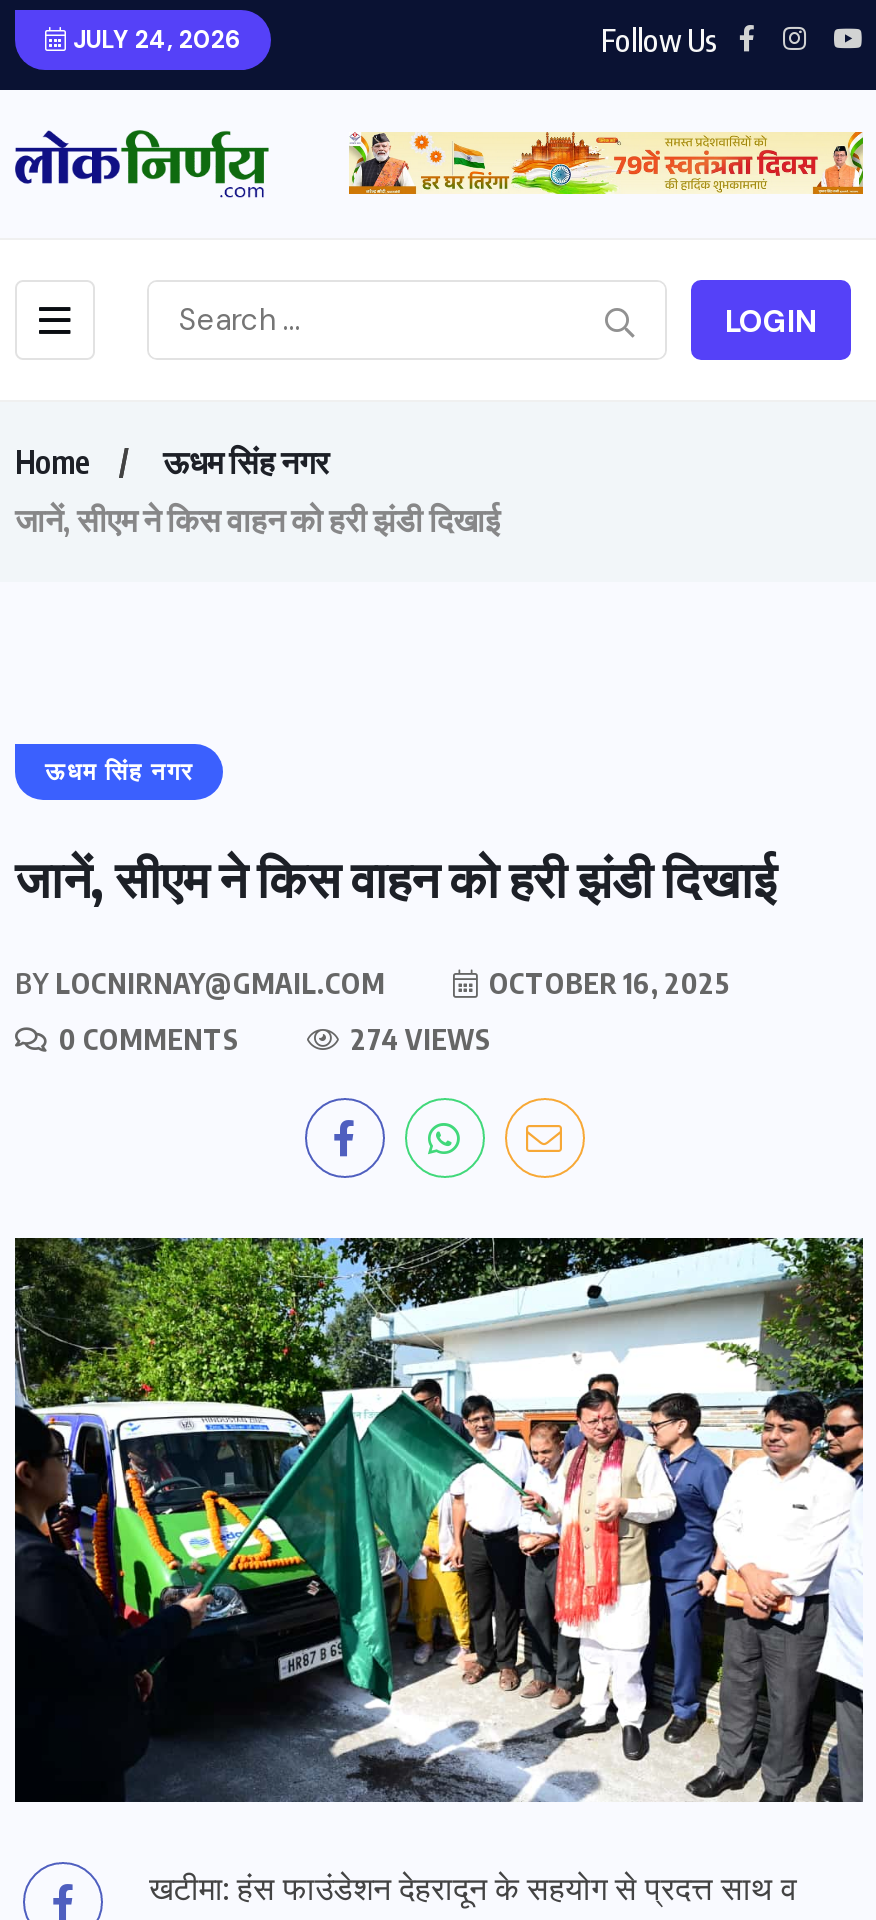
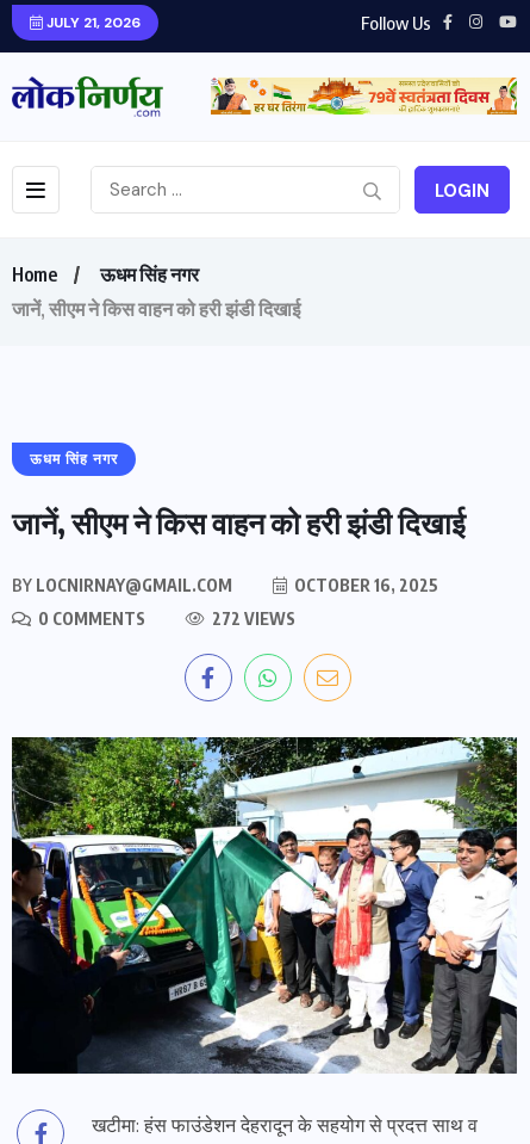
[67,24,241,56] JULY 24, 2026 -> [43,13,141,32] JULY 21, 2026
[345,1022,491,1056] 274 VIEWS -> [208,608,295,629] 272 VIEWS

